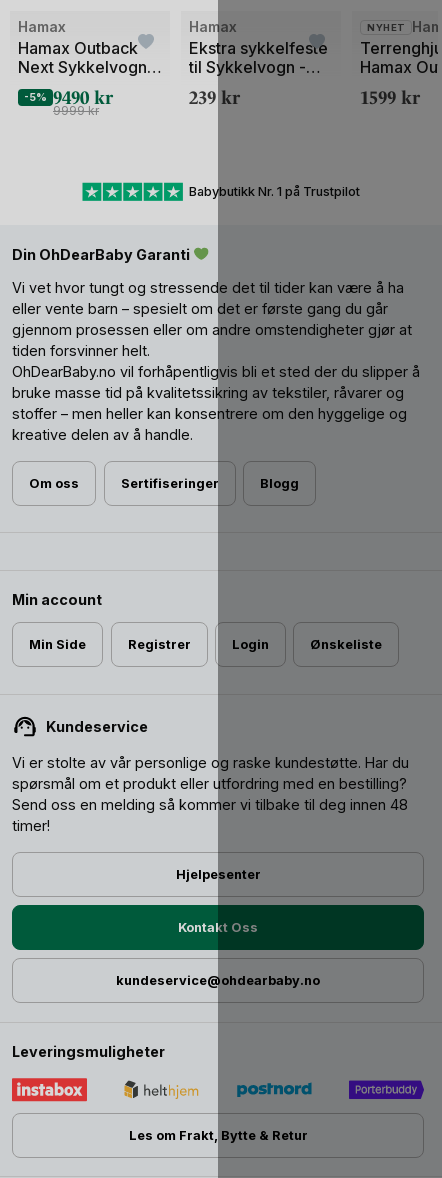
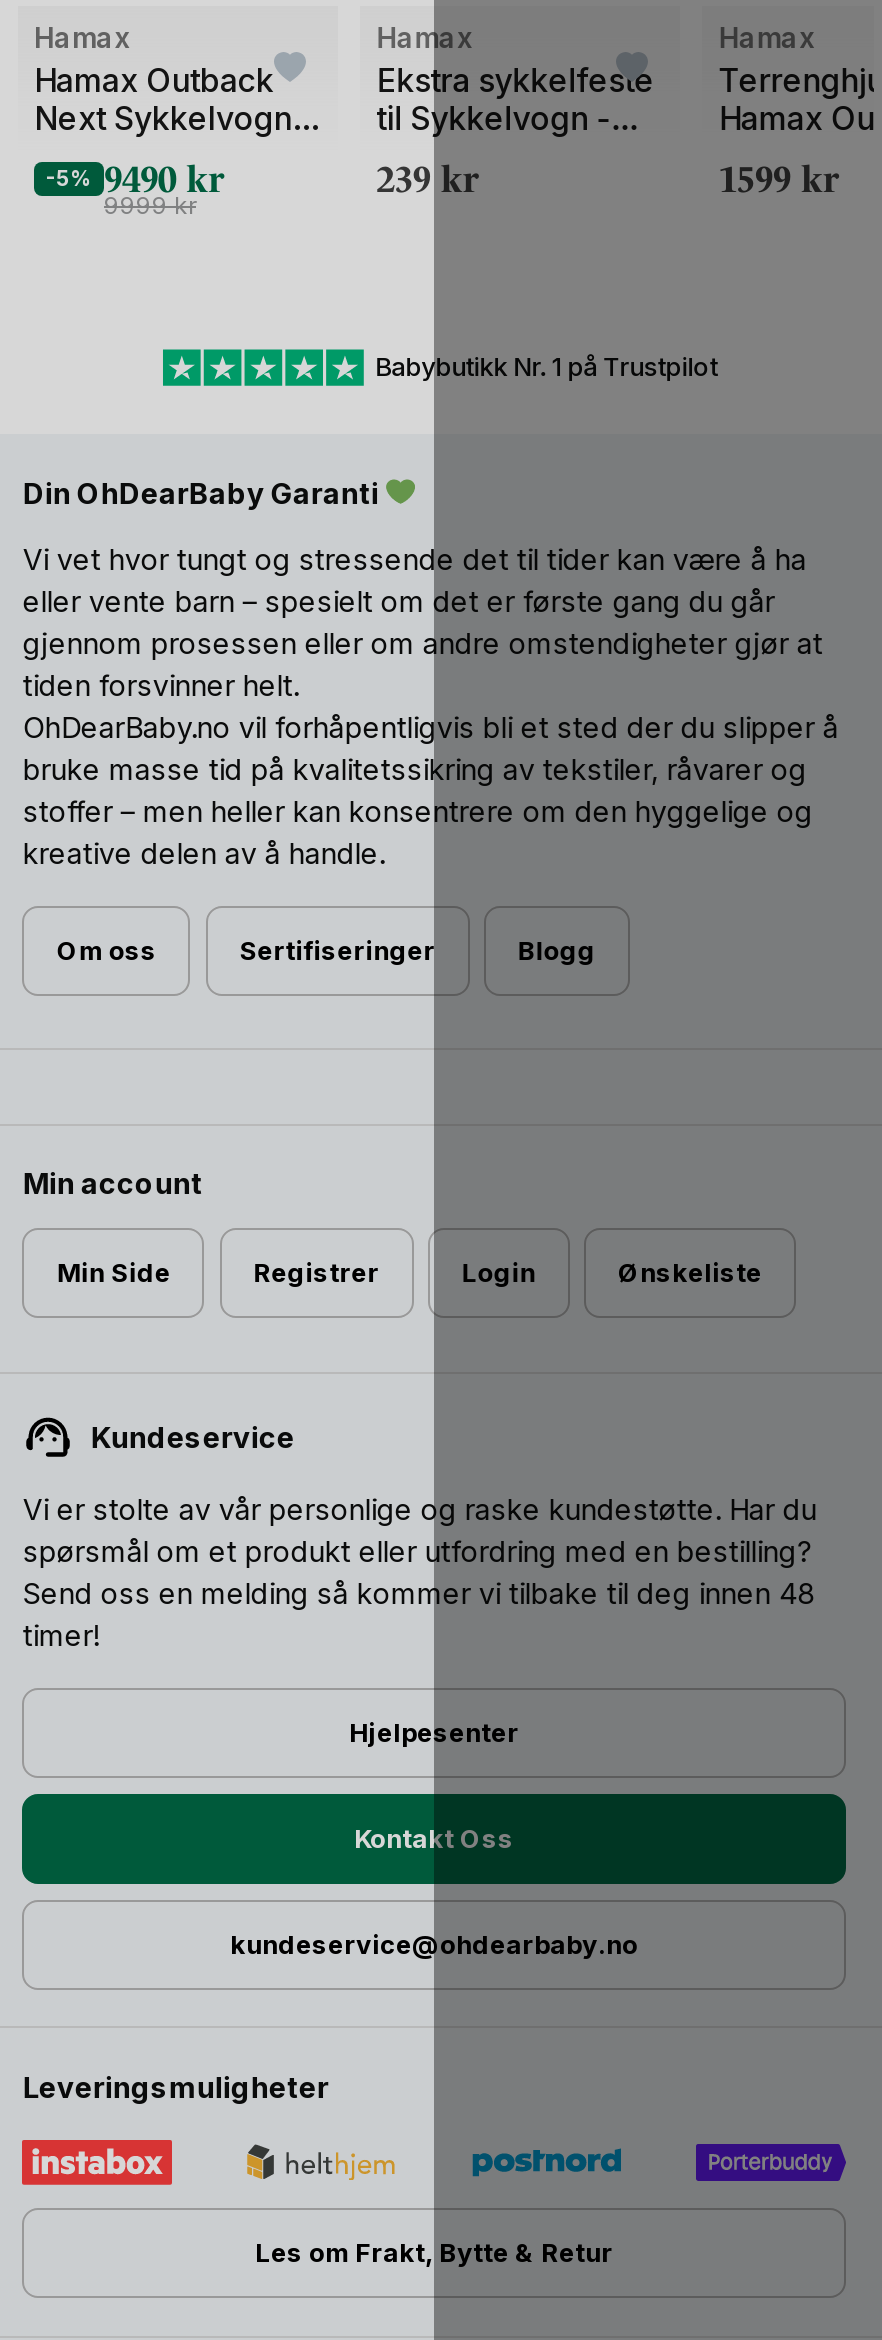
[367,22,405,33] NYHET -> none

